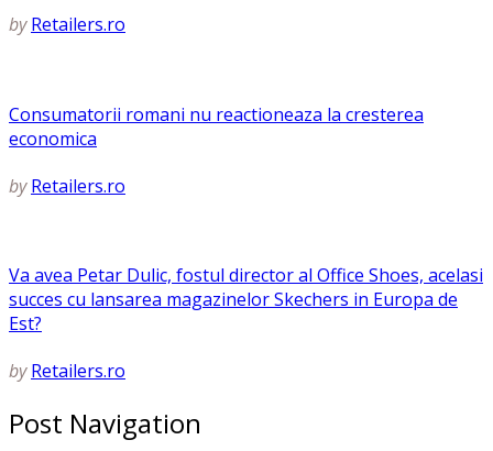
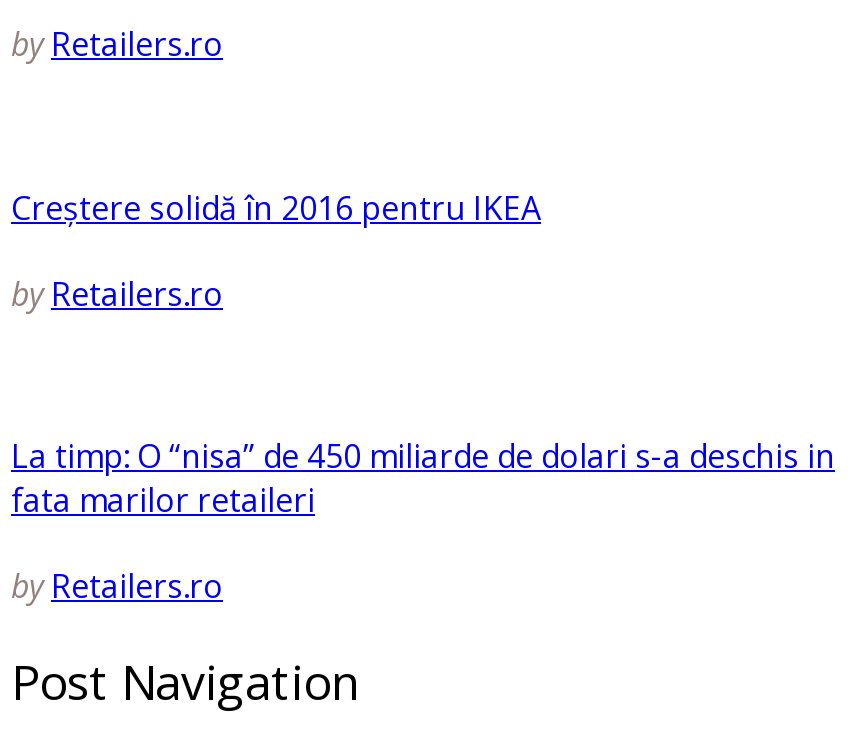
[9,102,424,150] Consumatorii romani nu reactioneaza la cresterea | economica -> [11,185,541,229] Creștere solidă în 2016 pentru IKEA
[9,263,483,336] Va avea Petar Dulic, fostul director al Office Shoes, acelasi | succes cu lansarea magazinelor Skechers in Europa de | Est? -> [11,434,835,522] La timp: O “nisa” de 450 miliarde de dolari s-a deschis in | fata marilor retaileri

